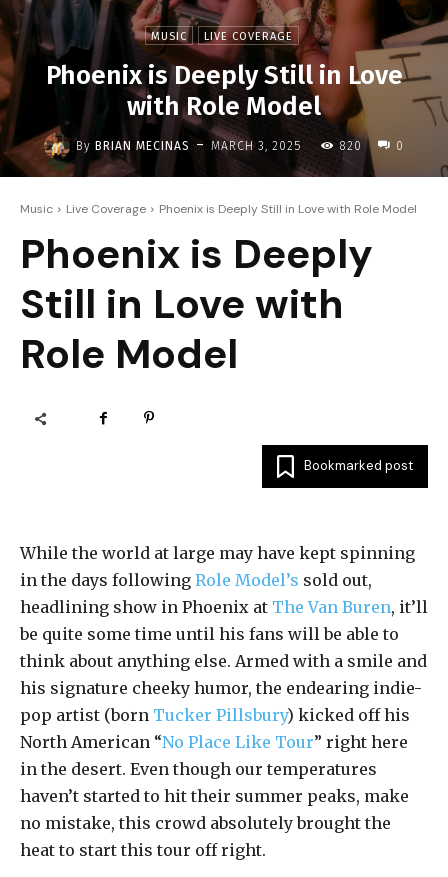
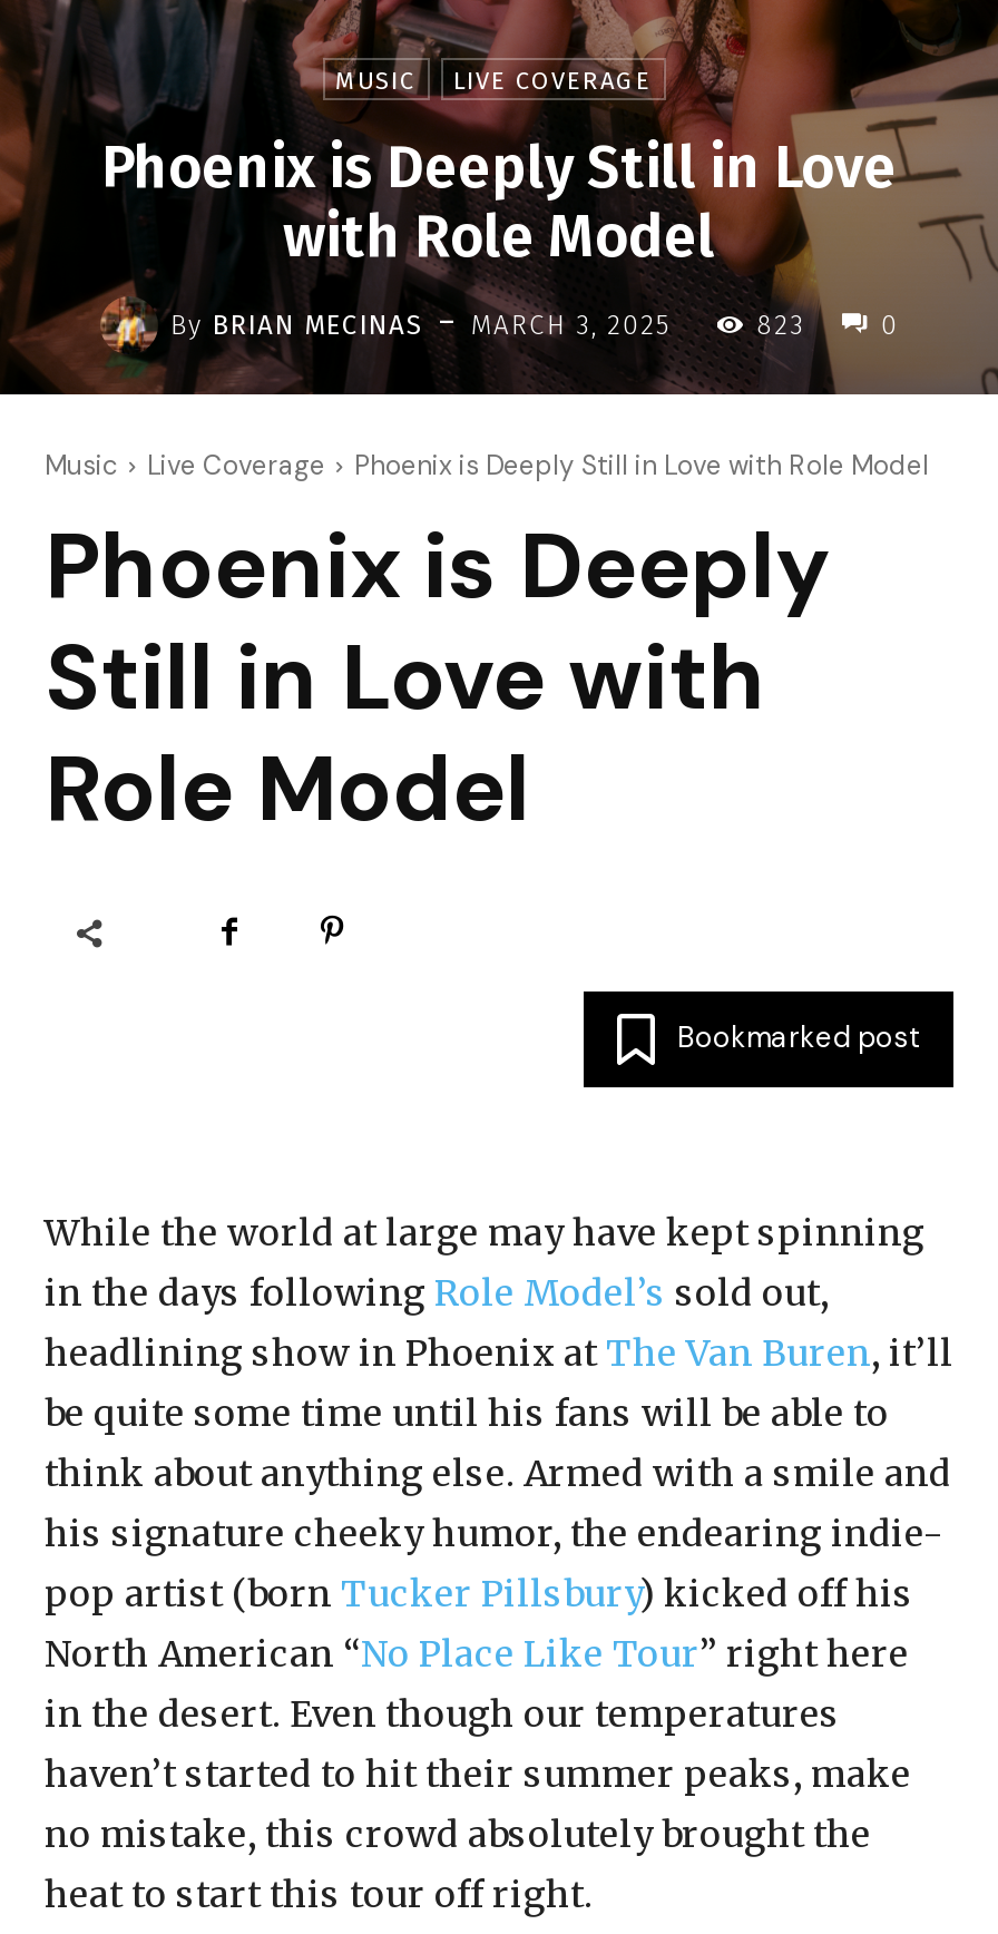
[339,139,362,153] 820 -> [756,310,805,341] 823

